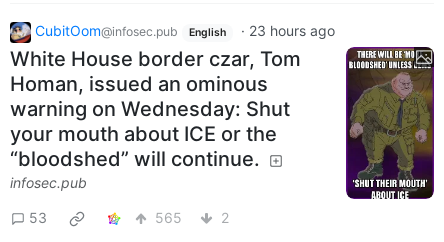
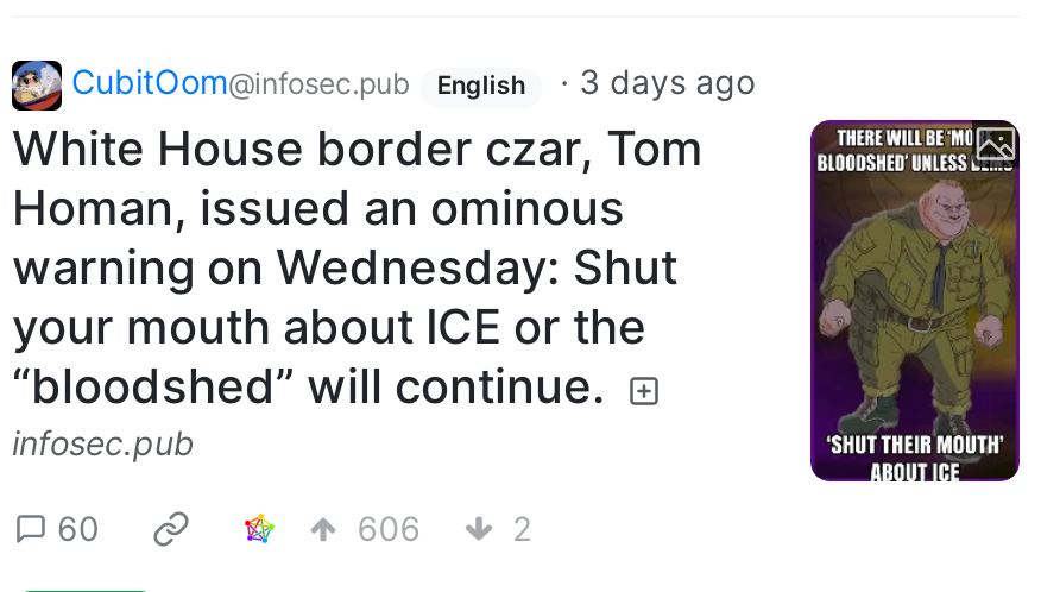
[35,22,335,39] CubitOom@infosec.pub English · 23 hours ago -> [71,62,755,102] CubitOom@infosec.pub English · 3 days ago
[29,209,47,226] 53 -> [57,507,100,548] 60
[155,209,182,226] 565 -> [357,507,421,548] 606

